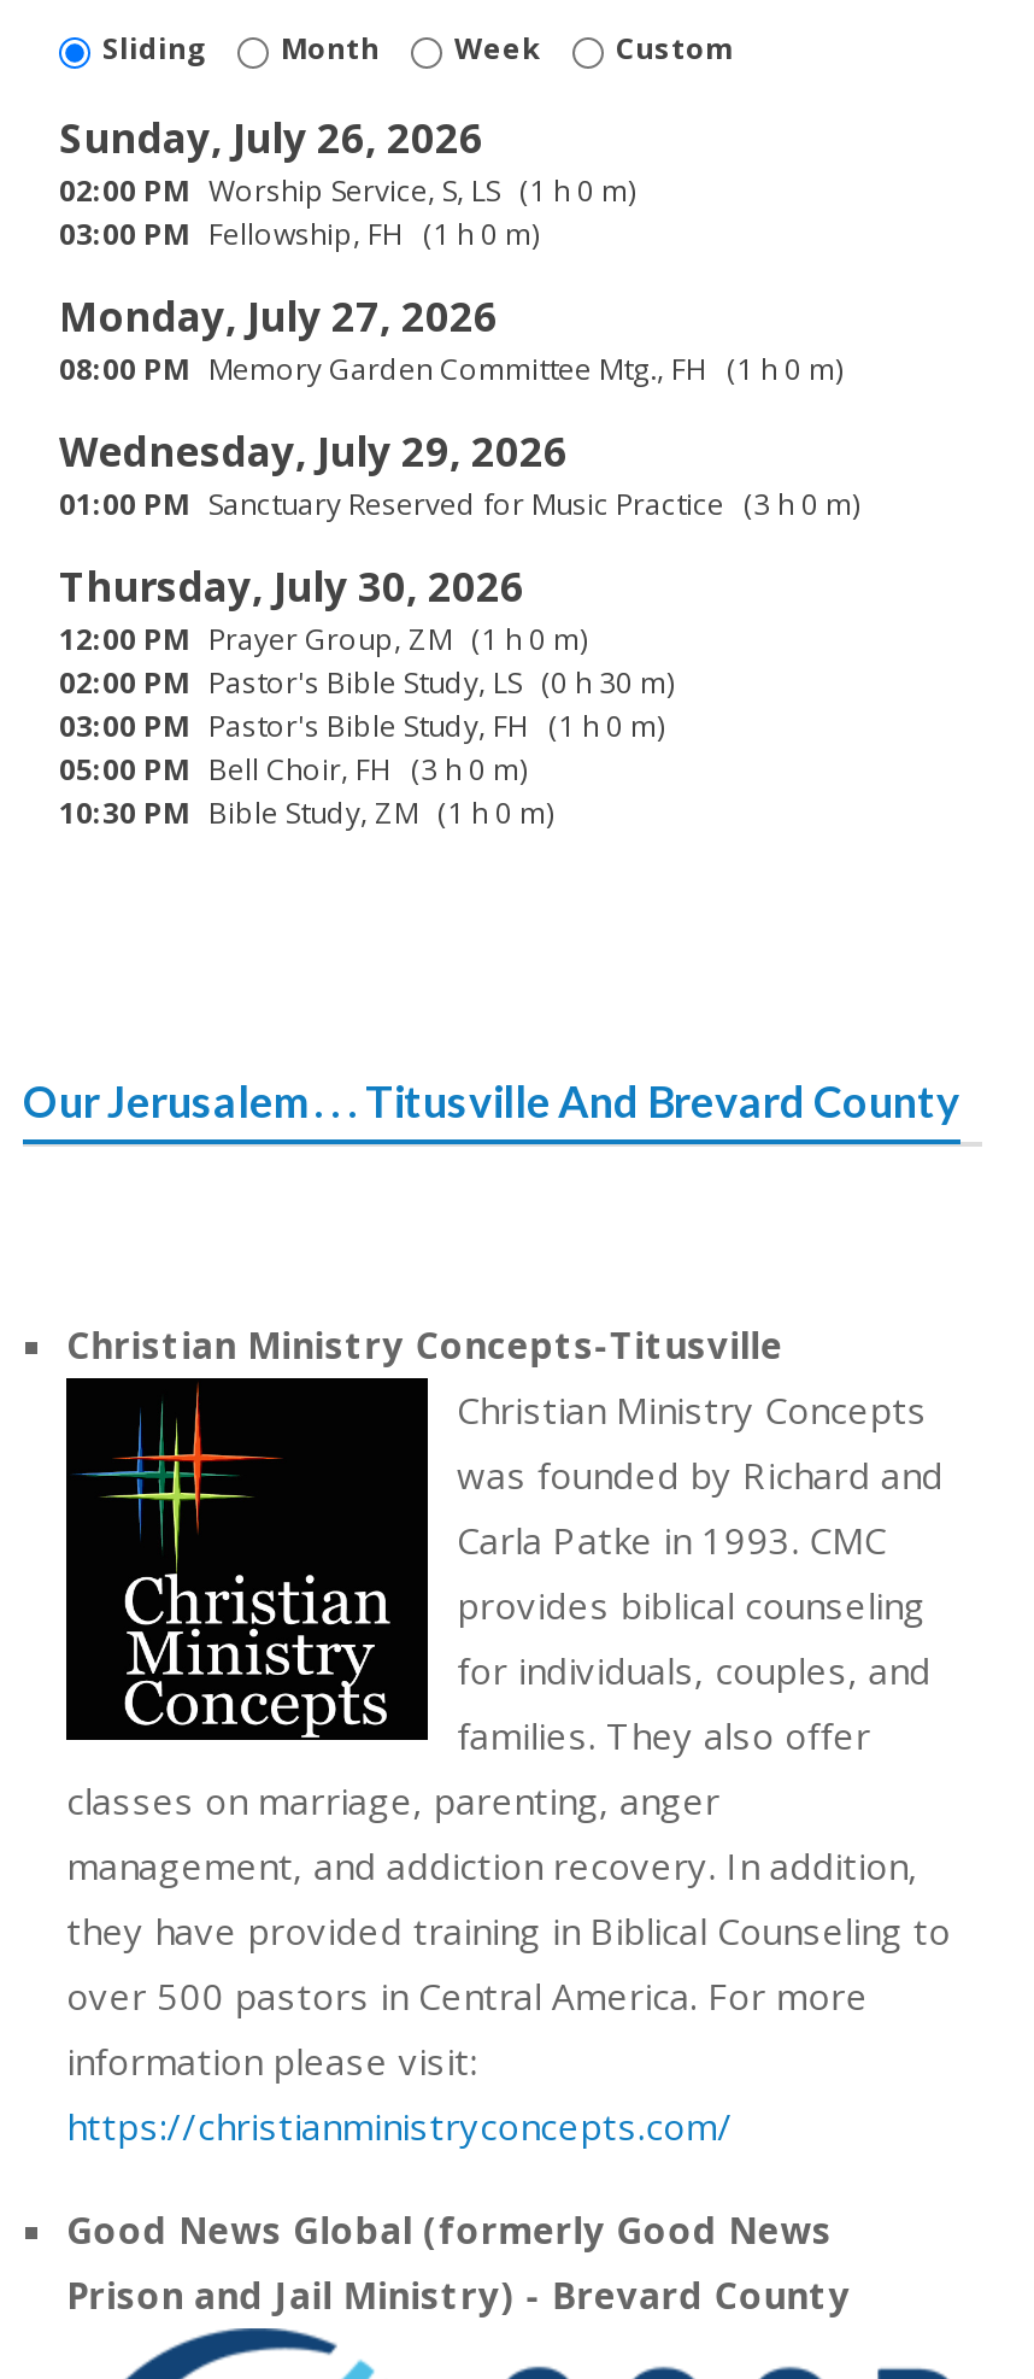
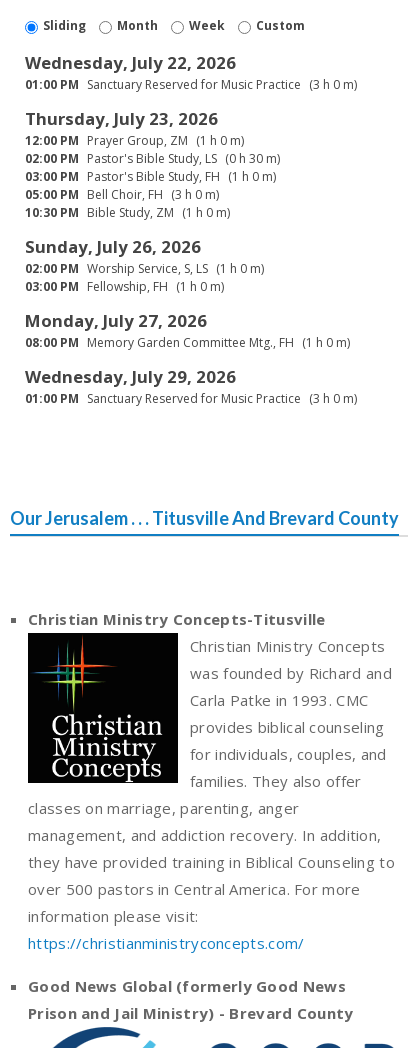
none -> [25,51,357,130] Wednesday, July 22, 2026 | 01:00 PM Sanctuary Reserved for Music Practice (3 h 0 m) | Thursday, July 23, 2026
moved [59,110,859,525] -> [25,235,357,407]: Sunday, July 26, 2026 | 02:00 PM Worship Service, S, LS (1 h 0 m) | 03:00 PM Fellowship, FH (1 h 0 m) | Monday, July 27, 2026 | 08:00 PM Memory Garden Committee Mtg., FH (1 h 0 m) | Wednesday, July 29, 2026 | 01:00 PM Sanctuary Reserved for Music Practice (3 h 0 m)
[59,558,524,614] Thursday, July 30, 2026 -> none
moved [59,619,674,833] -> [25,132,280,221]: 12:00 PM Prayer Group, ZM (1 h 0 m) | 02:00 PM Pastor's Bible Study, LS (0 h 30 m) | 03:00 PM Pastor's Bible Study, FH (1 h 0 m) | 05:00 PM Bell Choir, FH (3 h 0 m) | 10:30 PM Bible Study, ZM (1 h 0 m)

